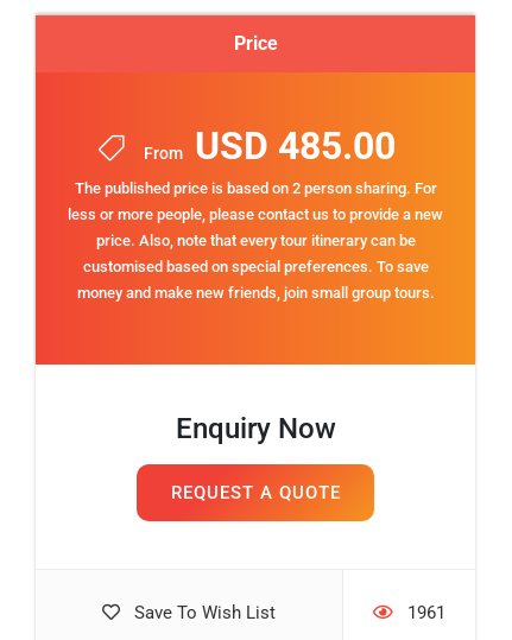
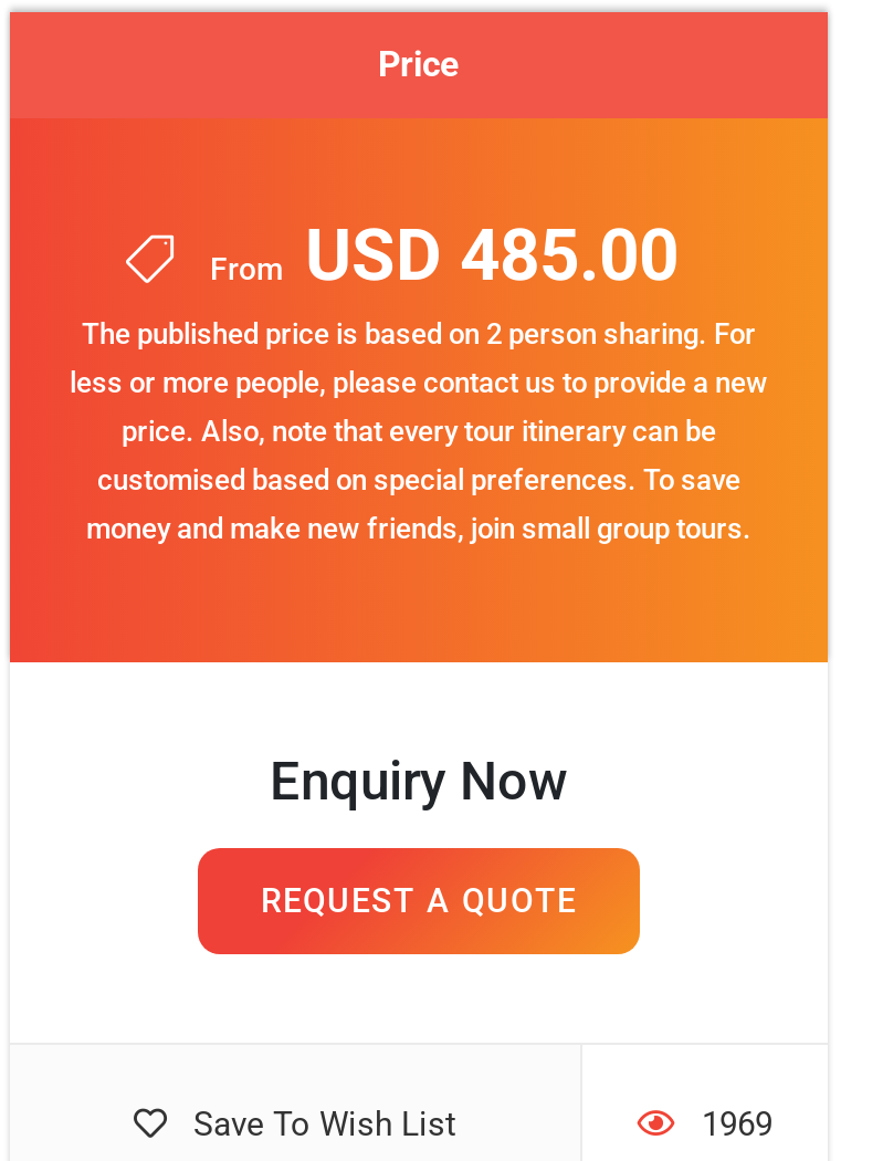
[407,602,445,623] 1961 -> [702,1105,772,1144] 1969

